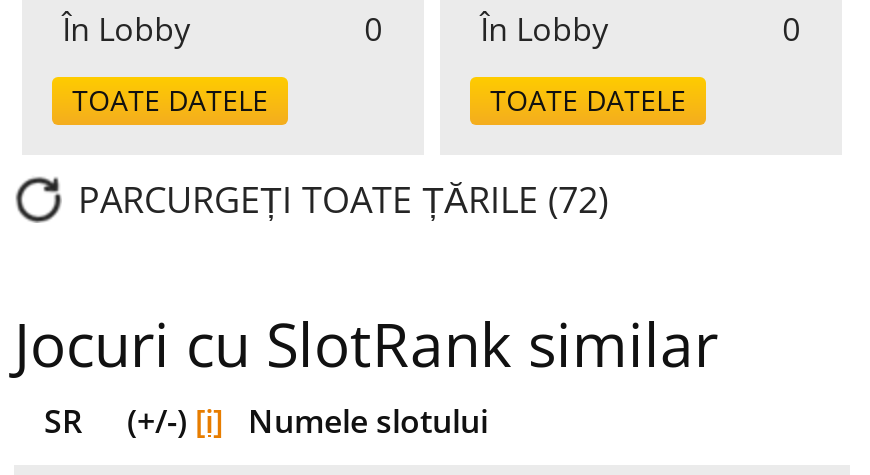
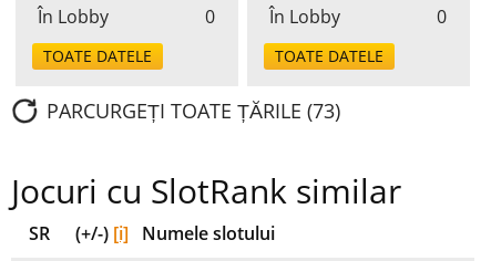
[78,176,608,224] PARCURGEȚI TOATE ȚĂRILE (72) -> [47,97,340,124] PARCURGEȚI TOATE ȚĂRILE (73)

